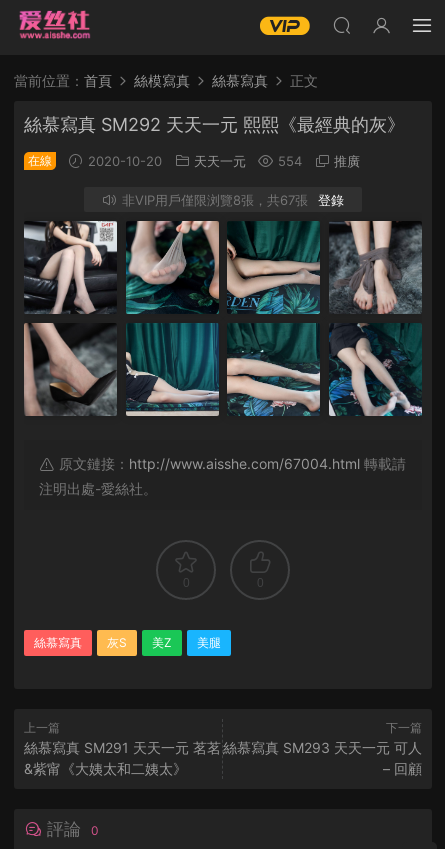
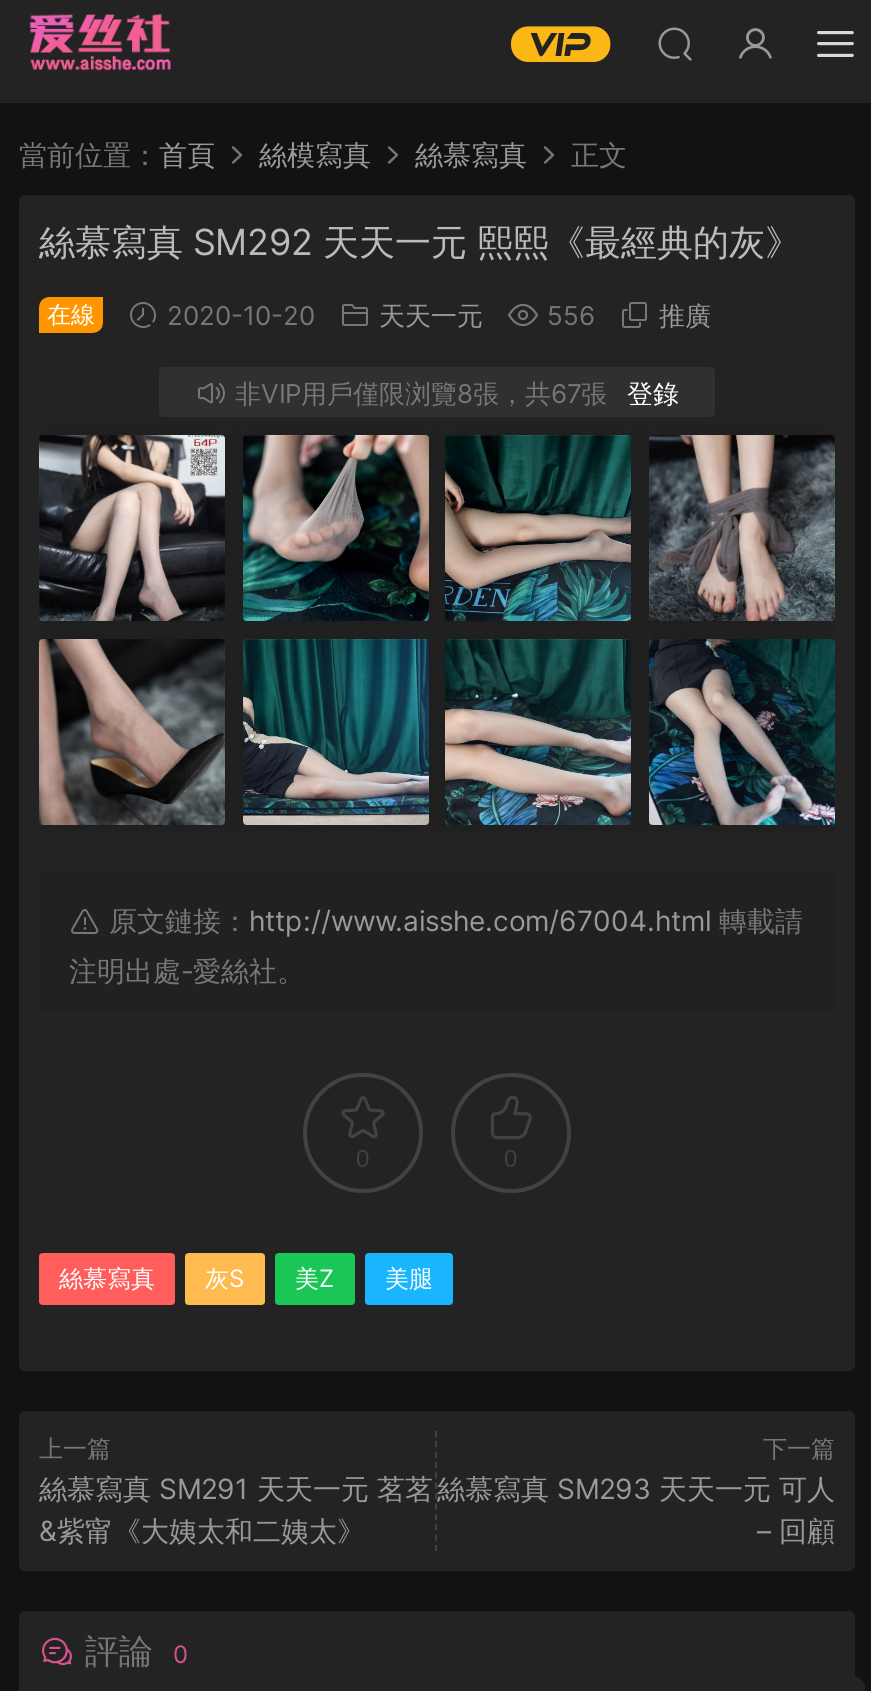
[84,153,360,169] 2020-10-20 天天一元 554 推廣 -> [159,299,711,331] 2020-10-20 天天一元 556 推廣

